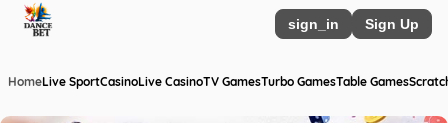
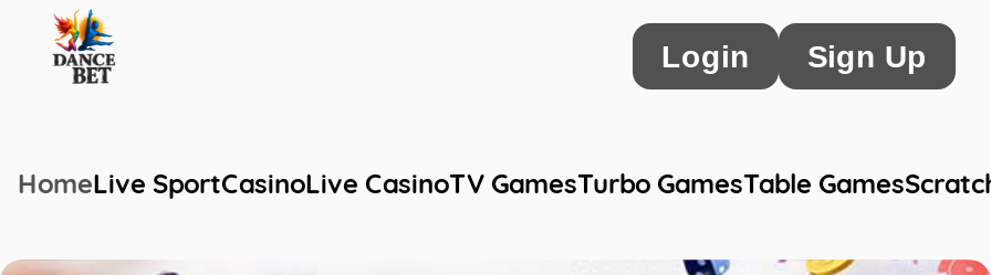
[288,15,339,31] sign_in -> [661,38,750,73] Login

